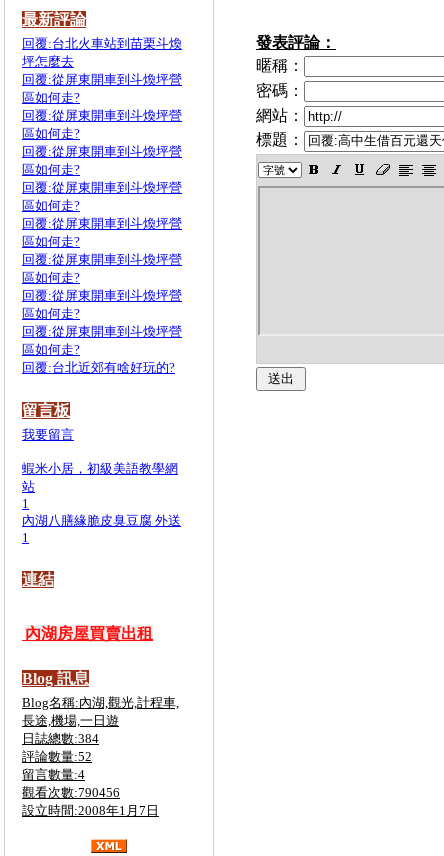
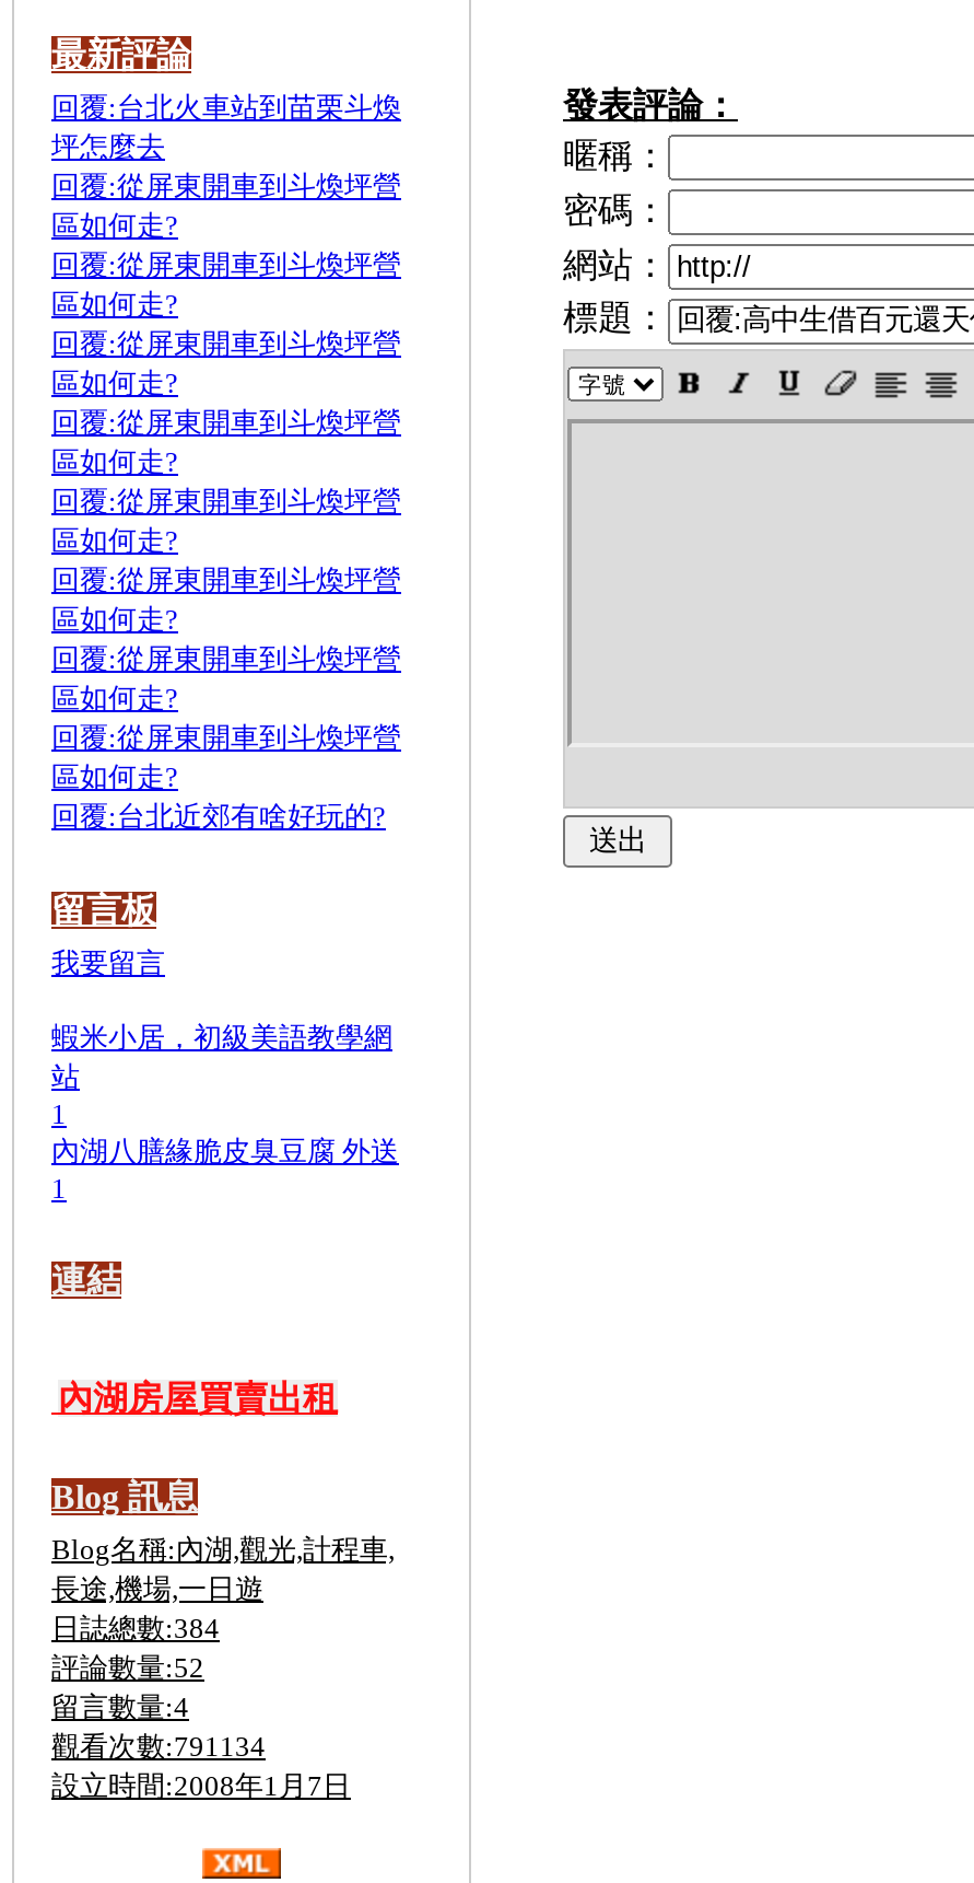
[22,785,120,800] 觀看次數:790456 -> [51,1730,266,1763] 觀看次數:791134

